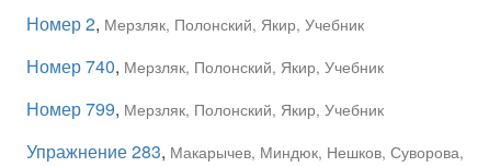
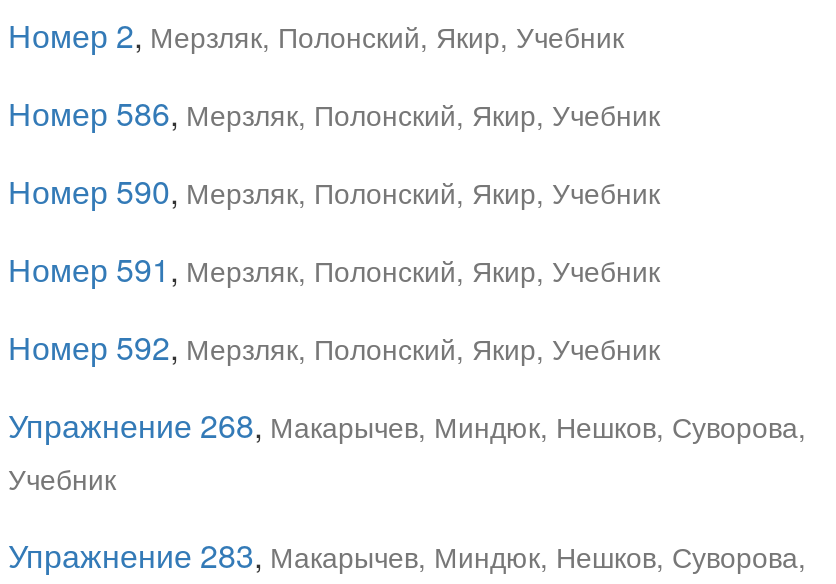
[26,54,384,121] Номер 740, Мерзляк, Полонский, Якир, Учебник | Номер 799, Мерзляк, Полонский, Якир, Учебник -> [8,91,806,499] Номер 586, Мерзляк, Полонский, Якир, Учебник | Номер 590, Мерзляк, Полонский, Якир, Учебник | Номер 591, Мерзляк, Полонский, Якир, Учебник | Номер 592, Мерзляк, Полонский, Якир, Учебник | Упражнение 268, Макарычев, Миндюк, Нешков, Суворова, | Учебник

